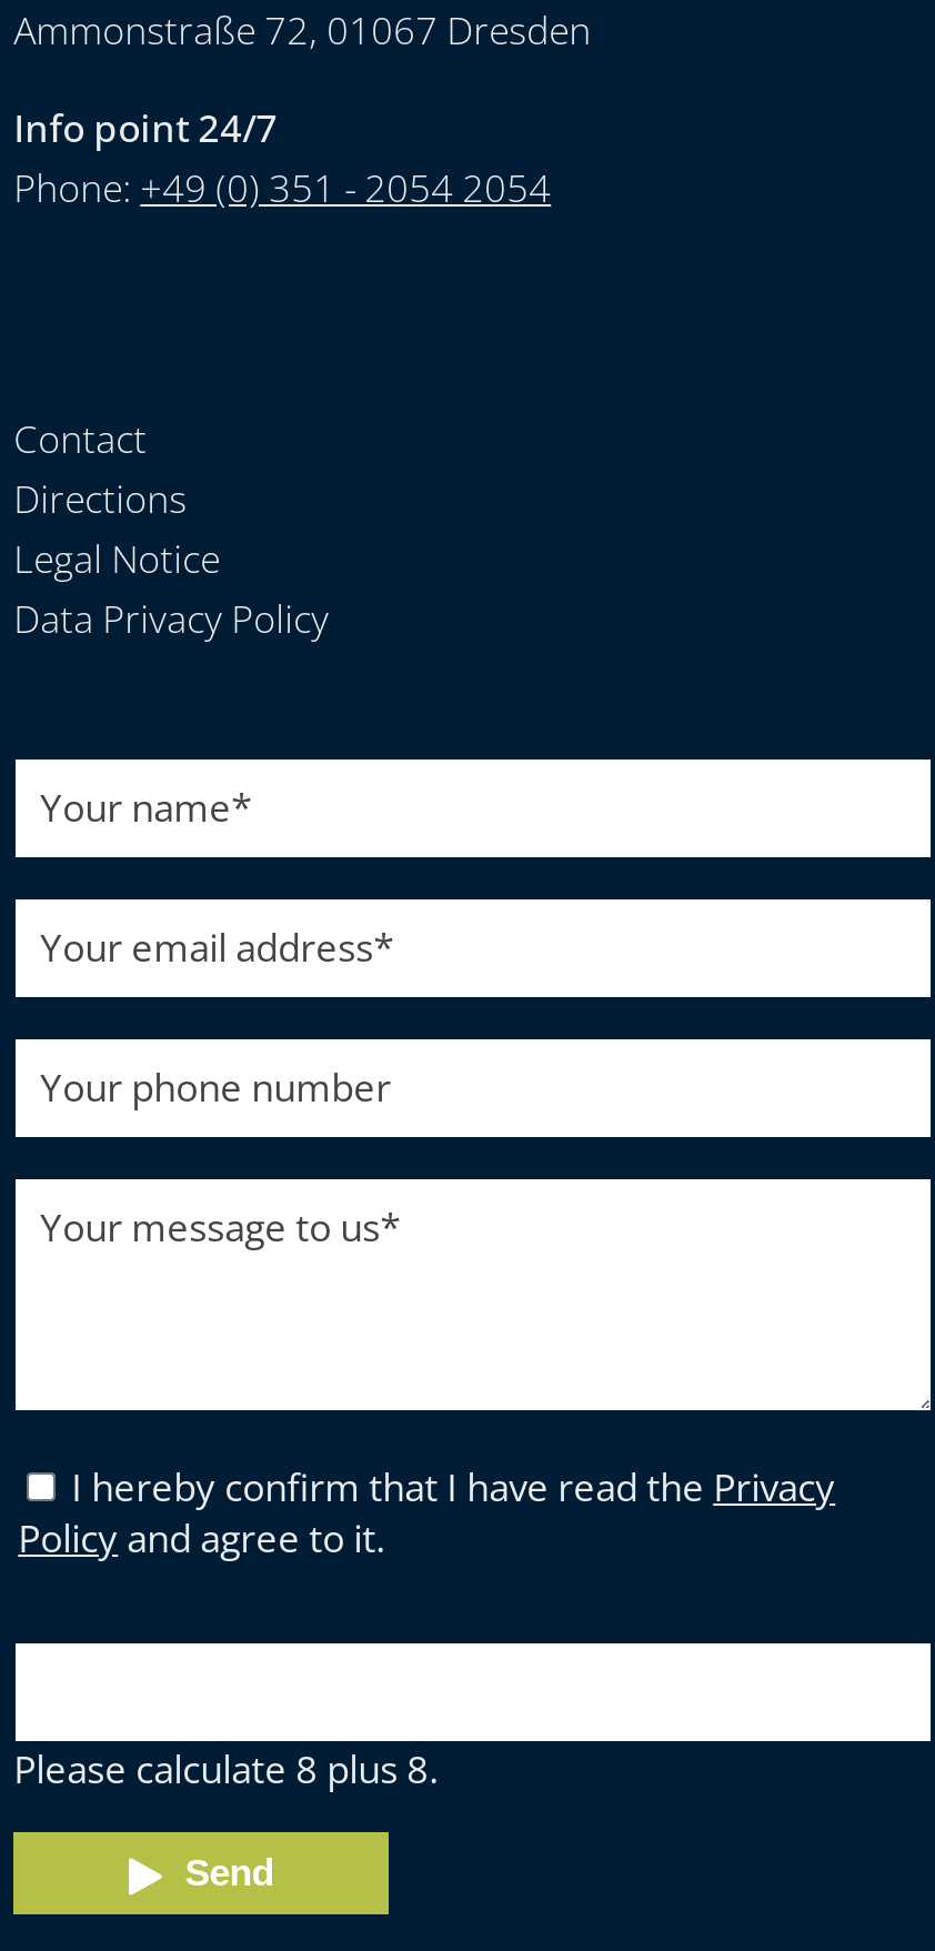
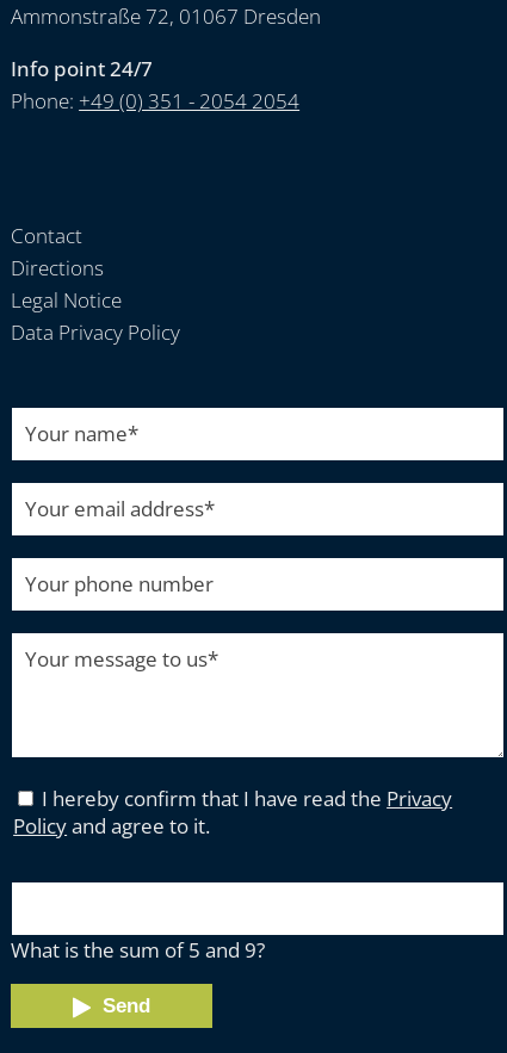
[14,1742,438,1793] Please calculate 8 plus 8. -> [11,936,265,963] What is the sum of 5 and 9?

